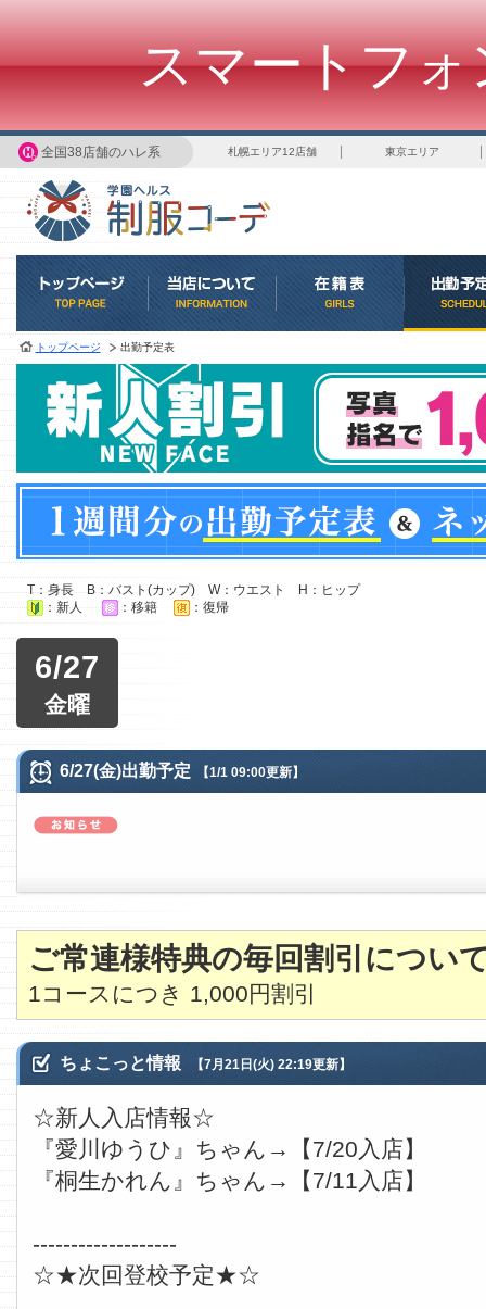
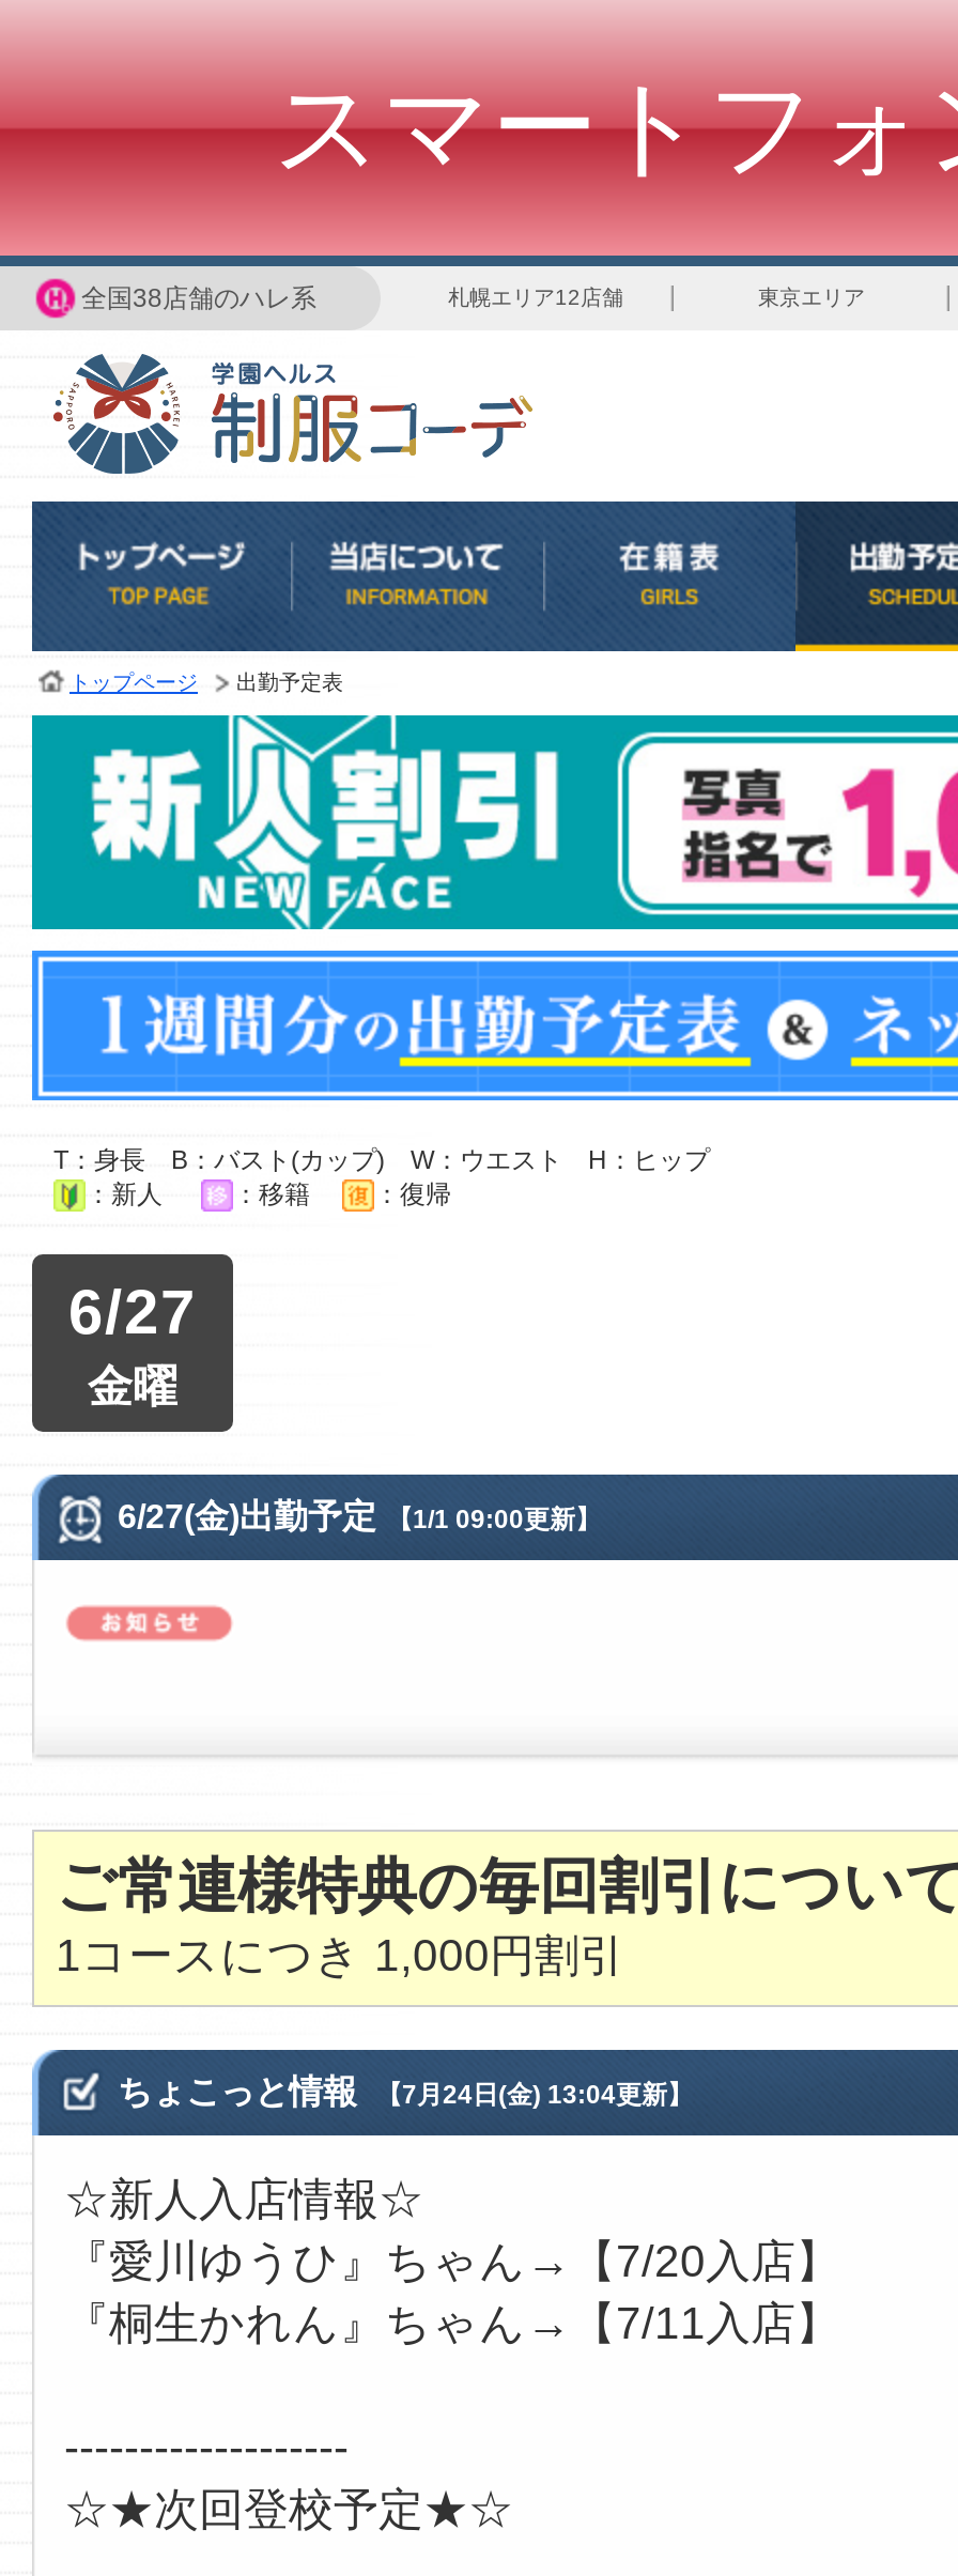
[60,1054,351,1073] ちょこっと情報 【7月21日(火) 22:19更新】 -> [118,2074,693,2110] ちょこっと情報 【7月24日(金) 13:04更新】

